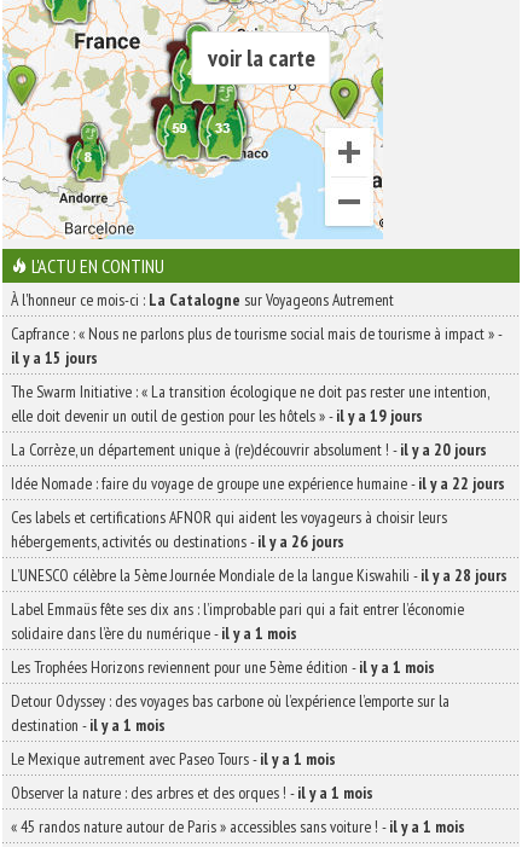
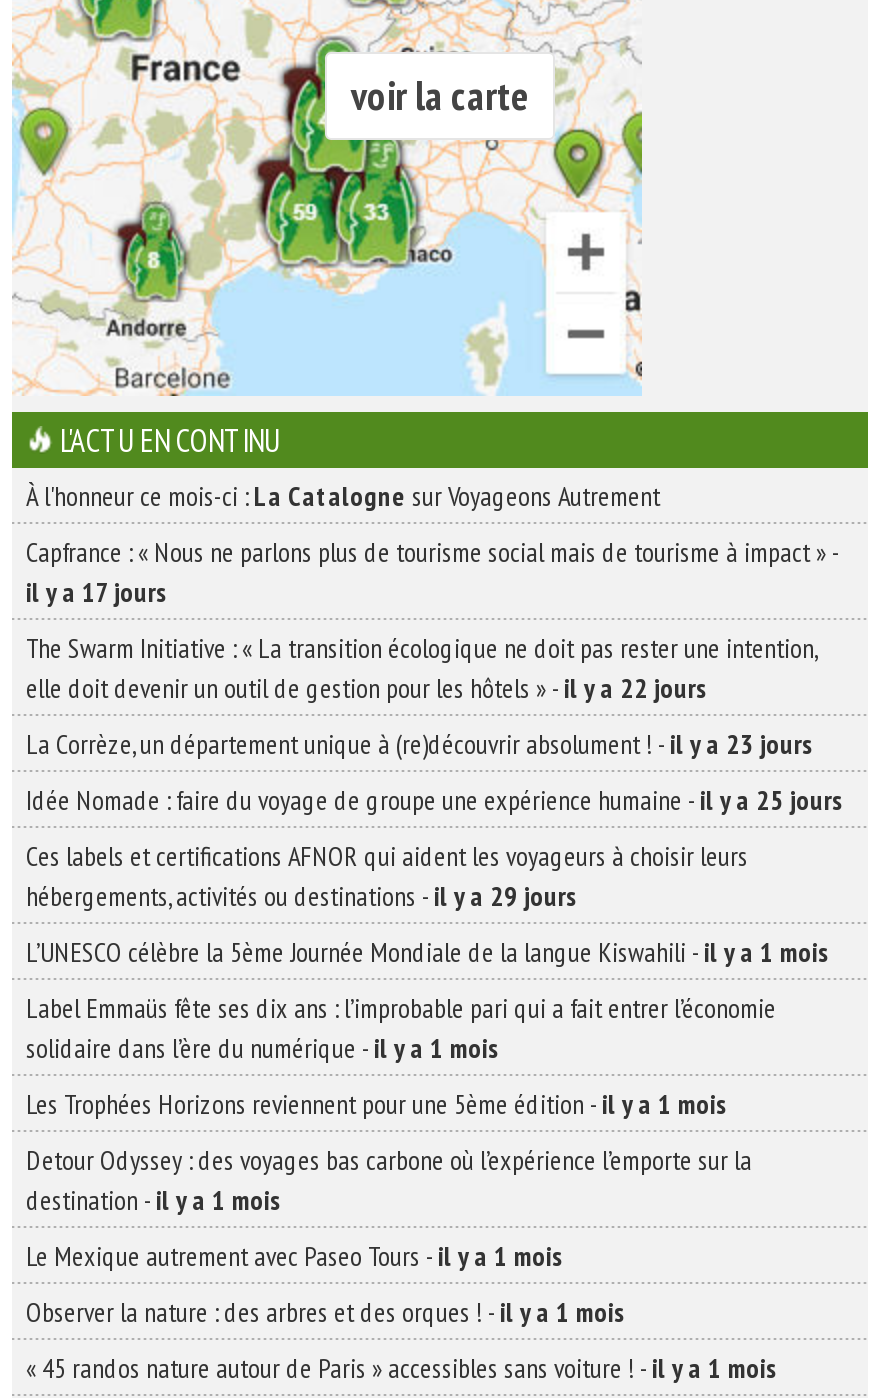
[11,347,98,369] il y a 15 jours -> [26,574,168,610] il y a 17 jours
[11,405,423,427] elle doit devenir un outil de gestion pour les hôtels » - il y a 19 jours -> [26,670,708,706] elle doit devenir un outil de gestion pour les hôtels » - il y a 22 jours
[11,439,487,460] La Corrèze, un département unique à (re)découvrir absolument ! - il y a 20 jours -> [26,726,814,762] La Corrèze, un département unique à (re)découvrir absolument ! - il y a 23 jours
[11,472,505,494] Idée Nomade : faire du voyage de groupe une expérience humaine - il y a 22 jours -> [26,782,844,818] Idée Nomade : faire du voyage de groupe une expérience humaine - il y a 25 jours
[11,530,344,552] hébergements, activités ou destinations - il y a 26 jours -> [26,878,578,914] hébergements, activités ou destinations - il y a 29 jours
[11,564,507,586] L’UNESCO célèbre la 5ème Journée Mondiale de la langue Kiswahili - il y a 28 jours -> [26,934,830,970] L’UNESCO célèbre la 5ème Journée Mondiale de la langue Kiswahili - il y a 1 mois

